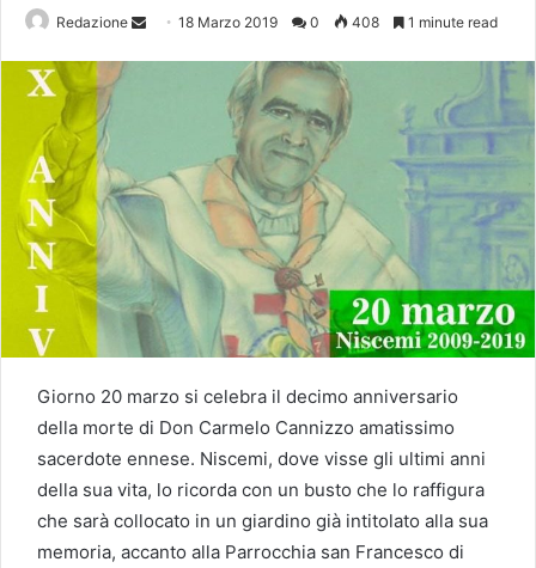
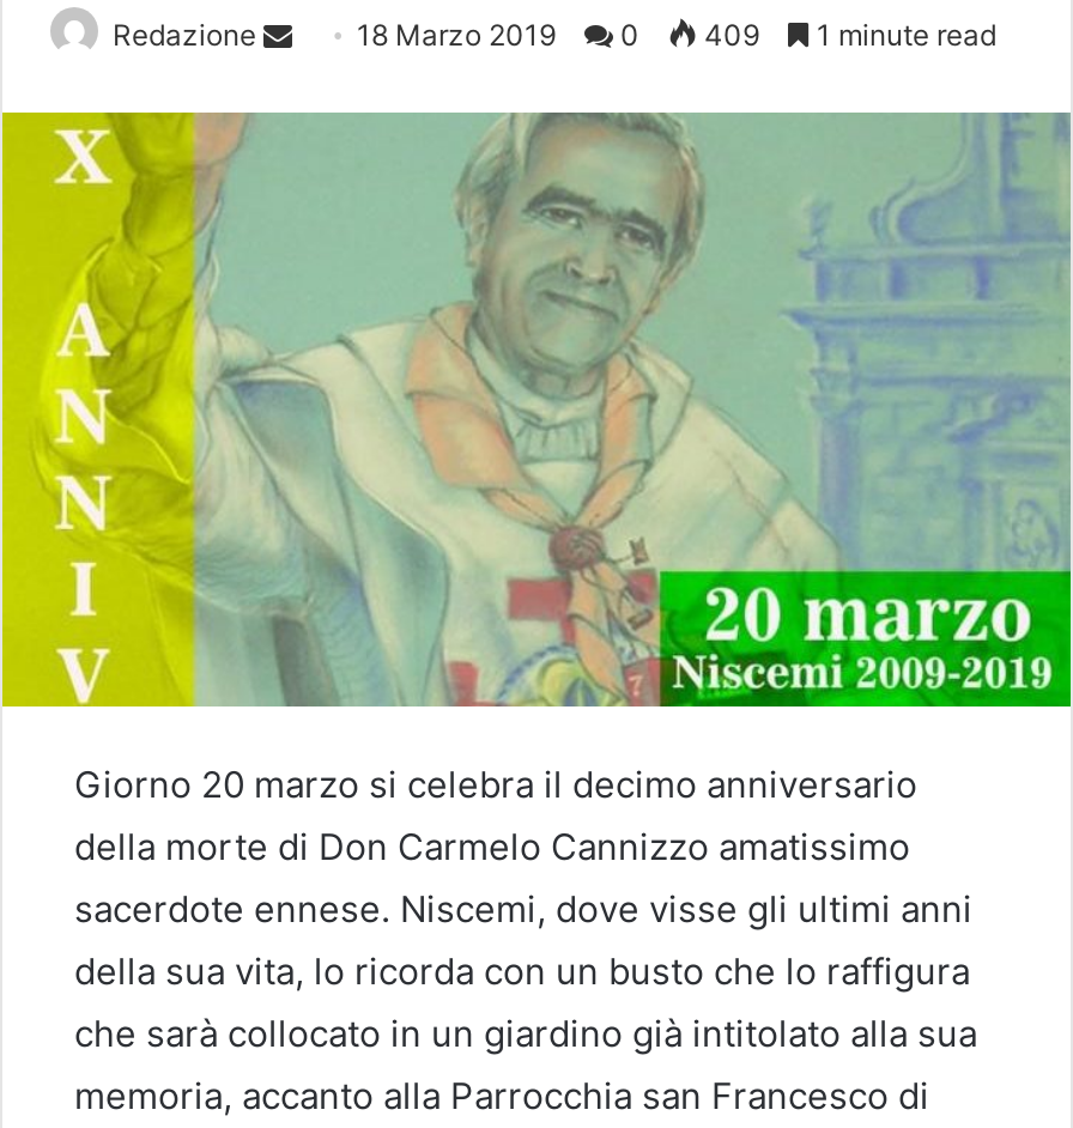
[348,13,379,31] 408 -> [697,17,759,52] 409

